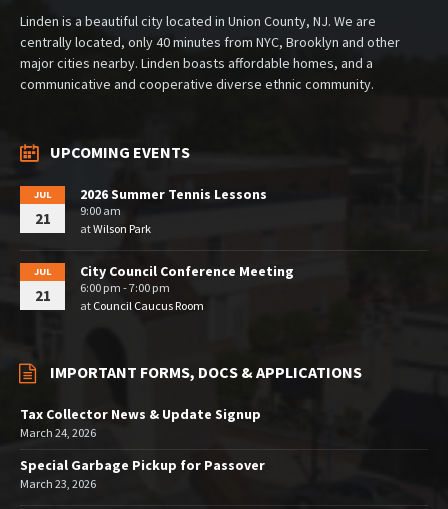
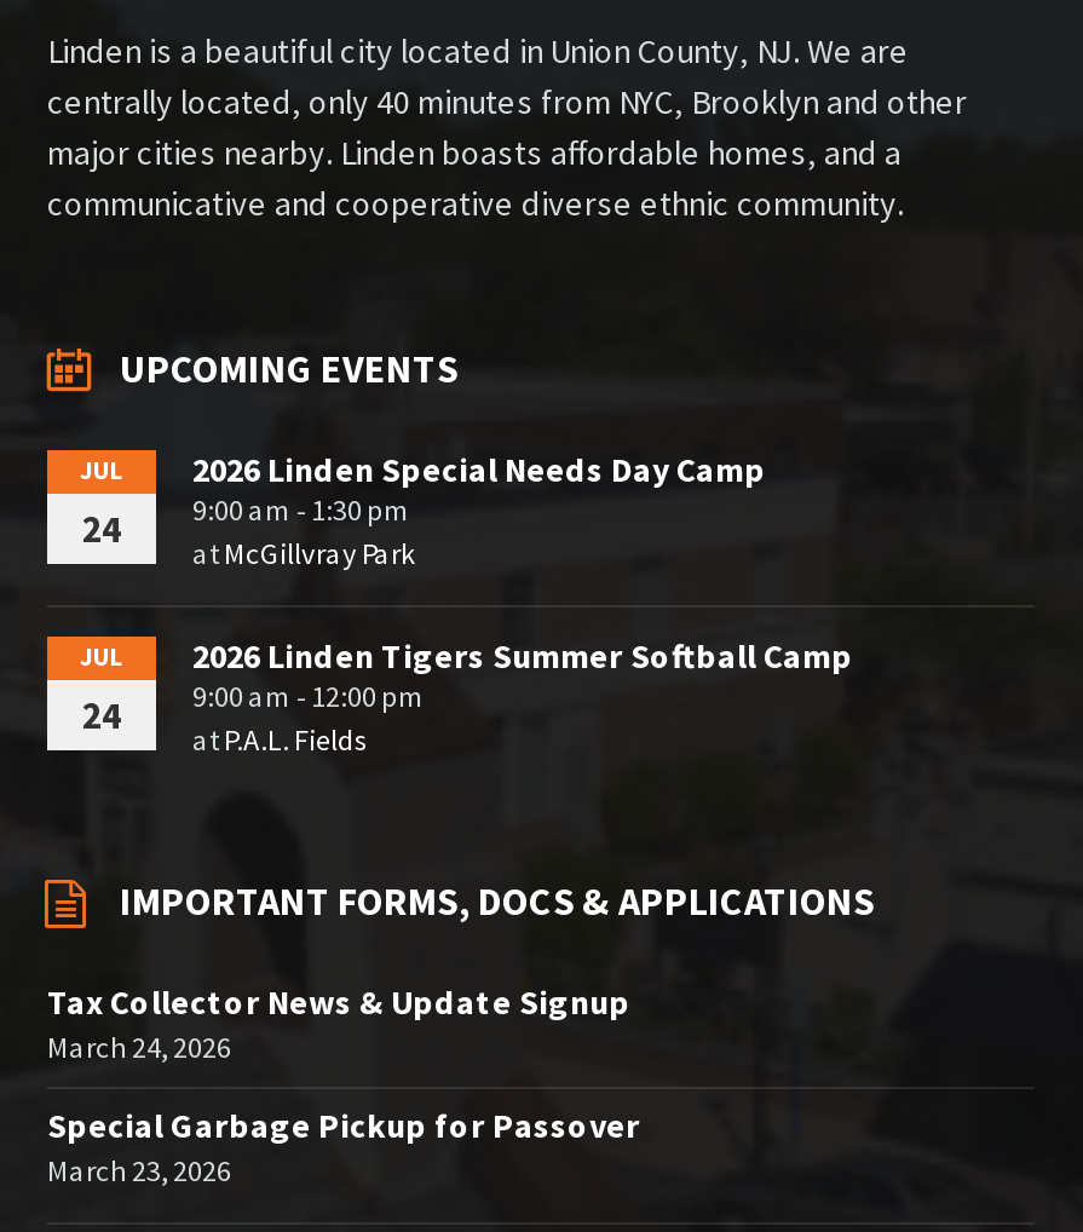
[80,185,267,236] 2026 Summer Tennis Lessons | 9:00 am | at Wilson Park -> [192,449,766,572] 2026 Linden Special Needs Day Camp | 9:00 am - 1:30 pm | at McGillvray Park
[34,209,50,228] 21 -> [82,507,121,553] 24
[80,262,294,313] City Council Conference Meeting | 6:00 pm - 7:00 pm | at Council Caucus Room -> [192,635,853,758] 2026 Linden Tigers Summer Softball Camp | 9:00 am - 12:00 pm | at P.A.L. Fields
[34,286,50,305] 21 -> [82,693,121,739] 24

